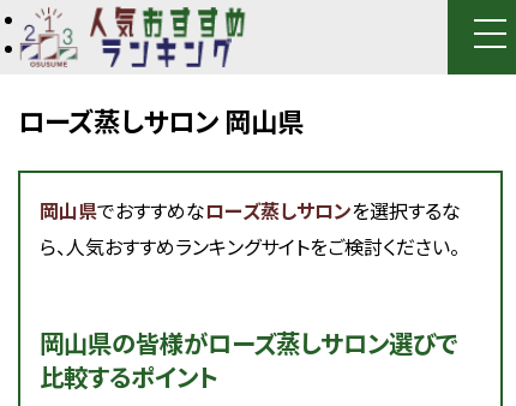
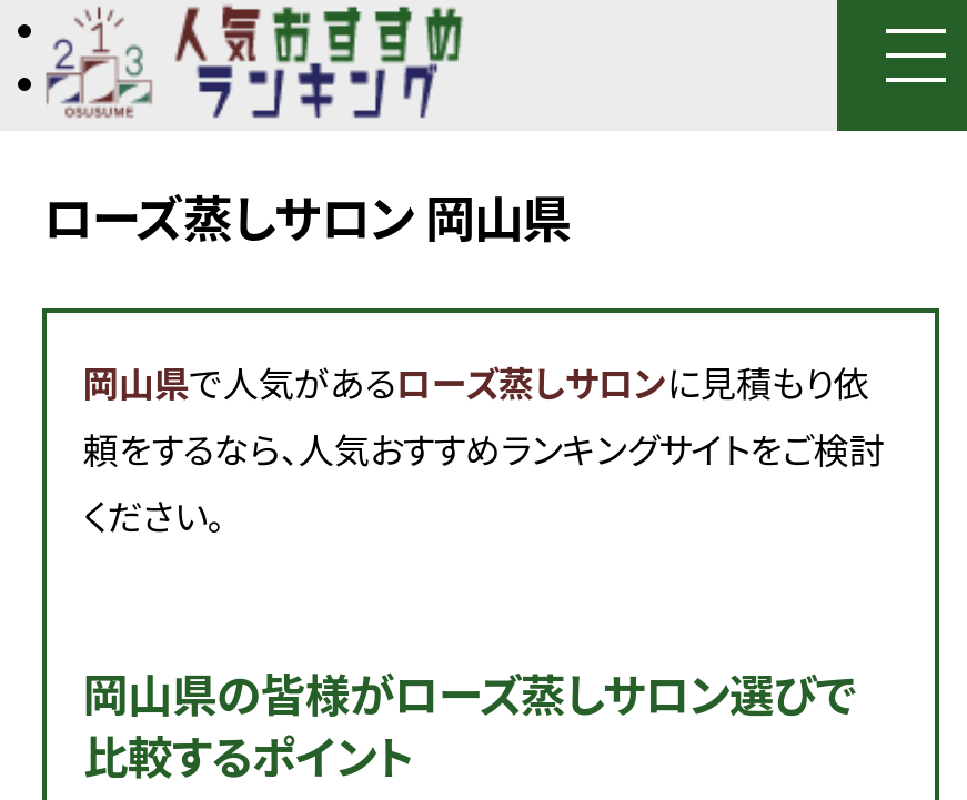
[40,196,461,261] 岡山県でおすすめなローズ蒸しサロンを選択するな | ら、人気おすすめランキングサイトをご検討ください。 -> [83,356,885,542] 岡山県で人気があるローズ蒸しサロンに見積もり依 | 頼をするなら、人気おすすめランキングサイトをご検討 | ください。

